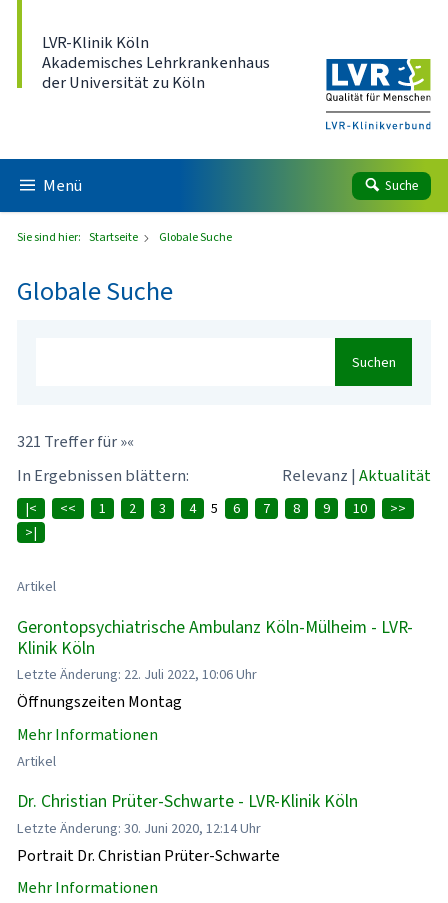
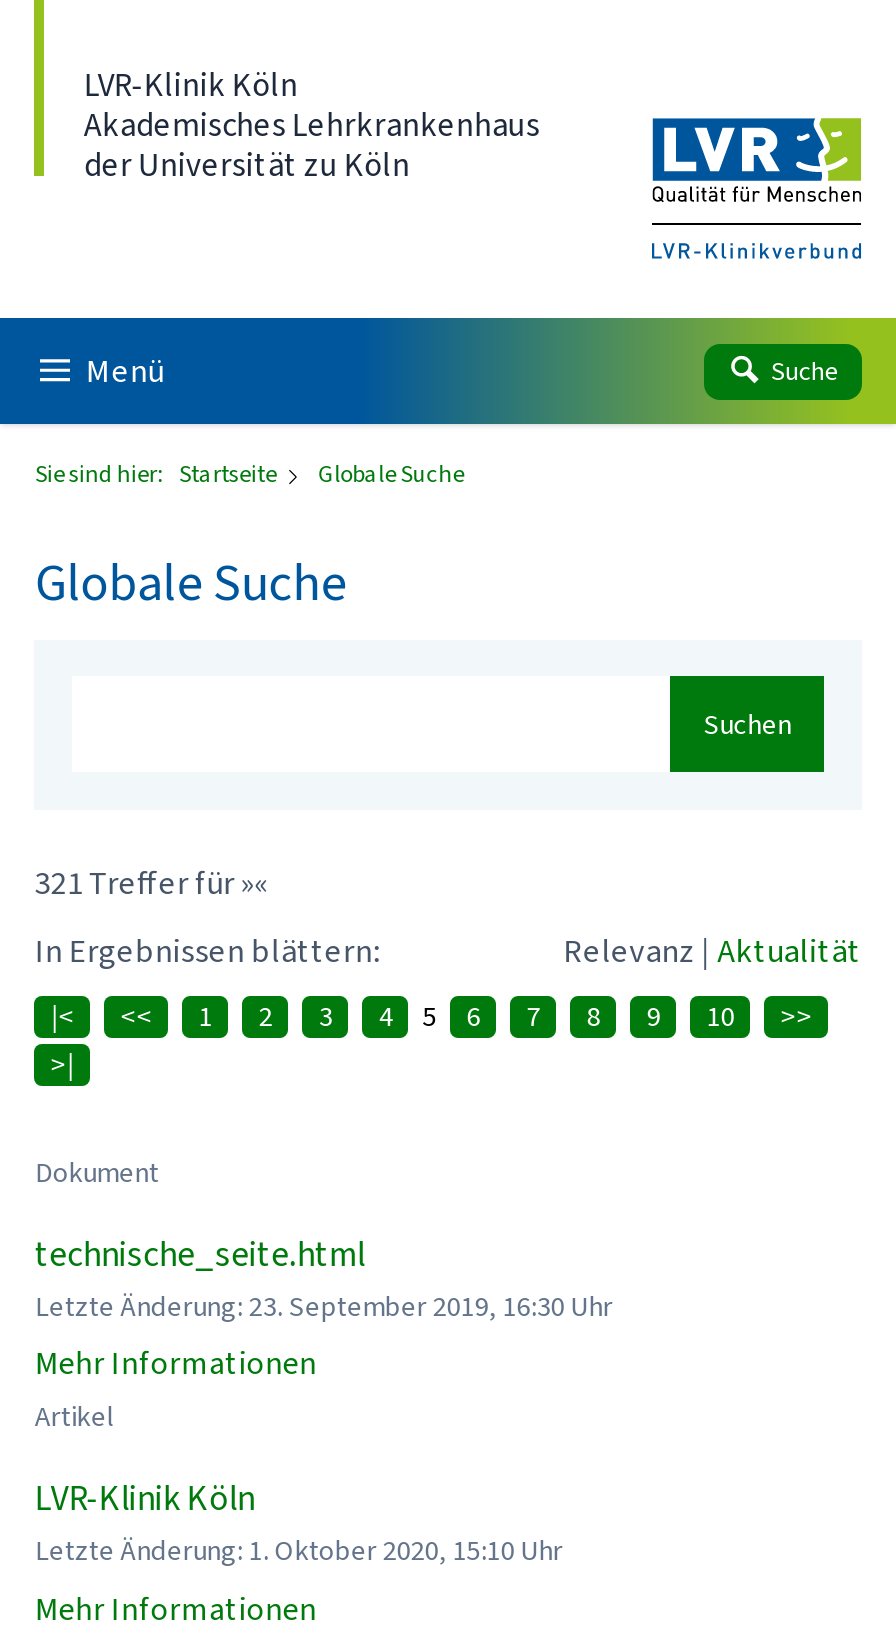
[17,577,56,596] Artikel -> [35,1155,159,1193] Dokument
[17,615,413,712] Gerontopsychiatrische Ambulanz Köln-Mülheim - LVR- | Klinik Köln | Letzte Änderung: 22. Juli 2022, 10:06 Uhr | Öffnungszeiten Montag -> [35,1230,613,1327] technische_seite.html | Letzte Änderung: 23. September 2019, 16:30 Uhr
[17,789,358,866] Dr. Christian Prüter-Schwarte - LVR-Klinik Köln | Letzte Änderung: 30. Juni 2020, 12:14 Uhr | Portrait Dr. Christian Prüter-Schwarte -> [35,1474,563,1571] LVR-Klinik Köln | Letzte Änderung: 1. Oktober 2020, 15:10 Uhr

